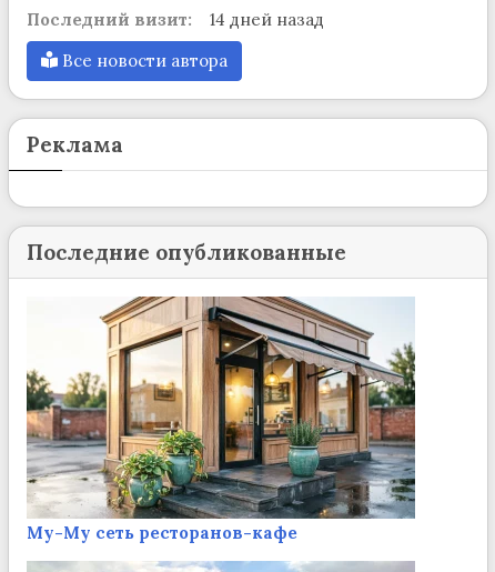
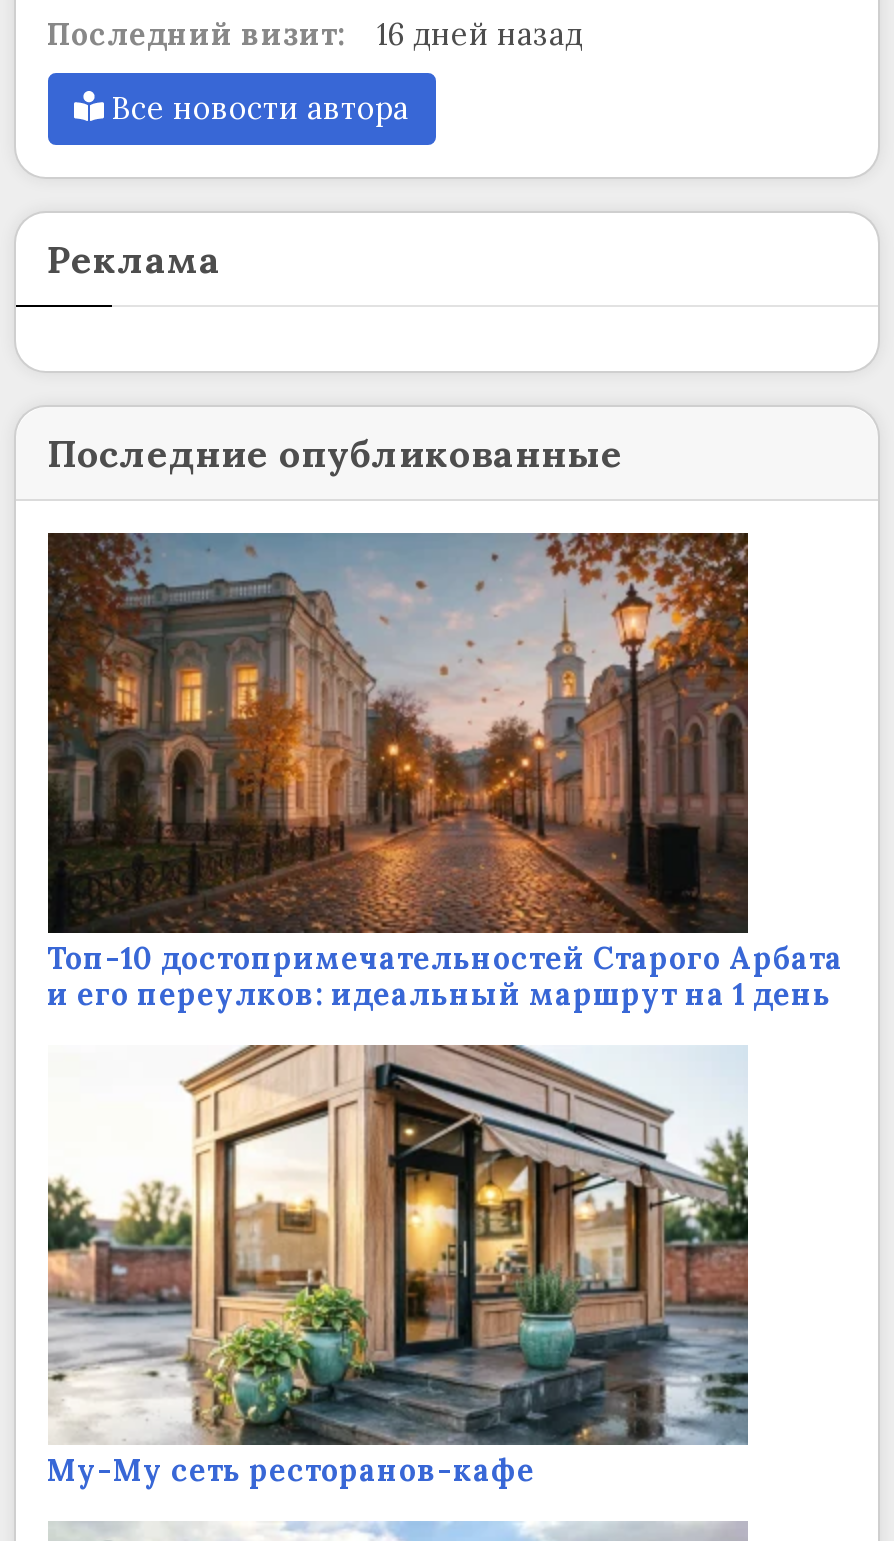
[26,8,324,29] Последний визит: 14 дней назад -> [47,14,583,52] Последний визит: 16 дней назад
none -> [46,531,843,1012] [image] | Топ-10 достопримечательностей Старого Арбата | и его переулков: идеальный маршрут на 1 день

